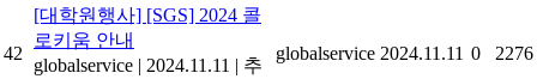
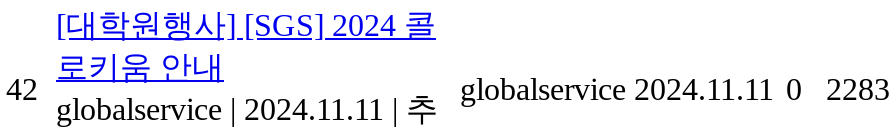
[276,43,533,63] globalservice 2024.11.11 0 2276 -> [460,72,890,106] globalservice 2024.11.11 0 2283

